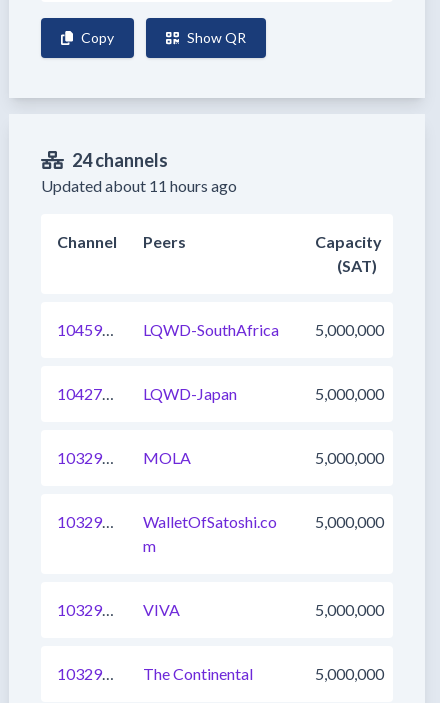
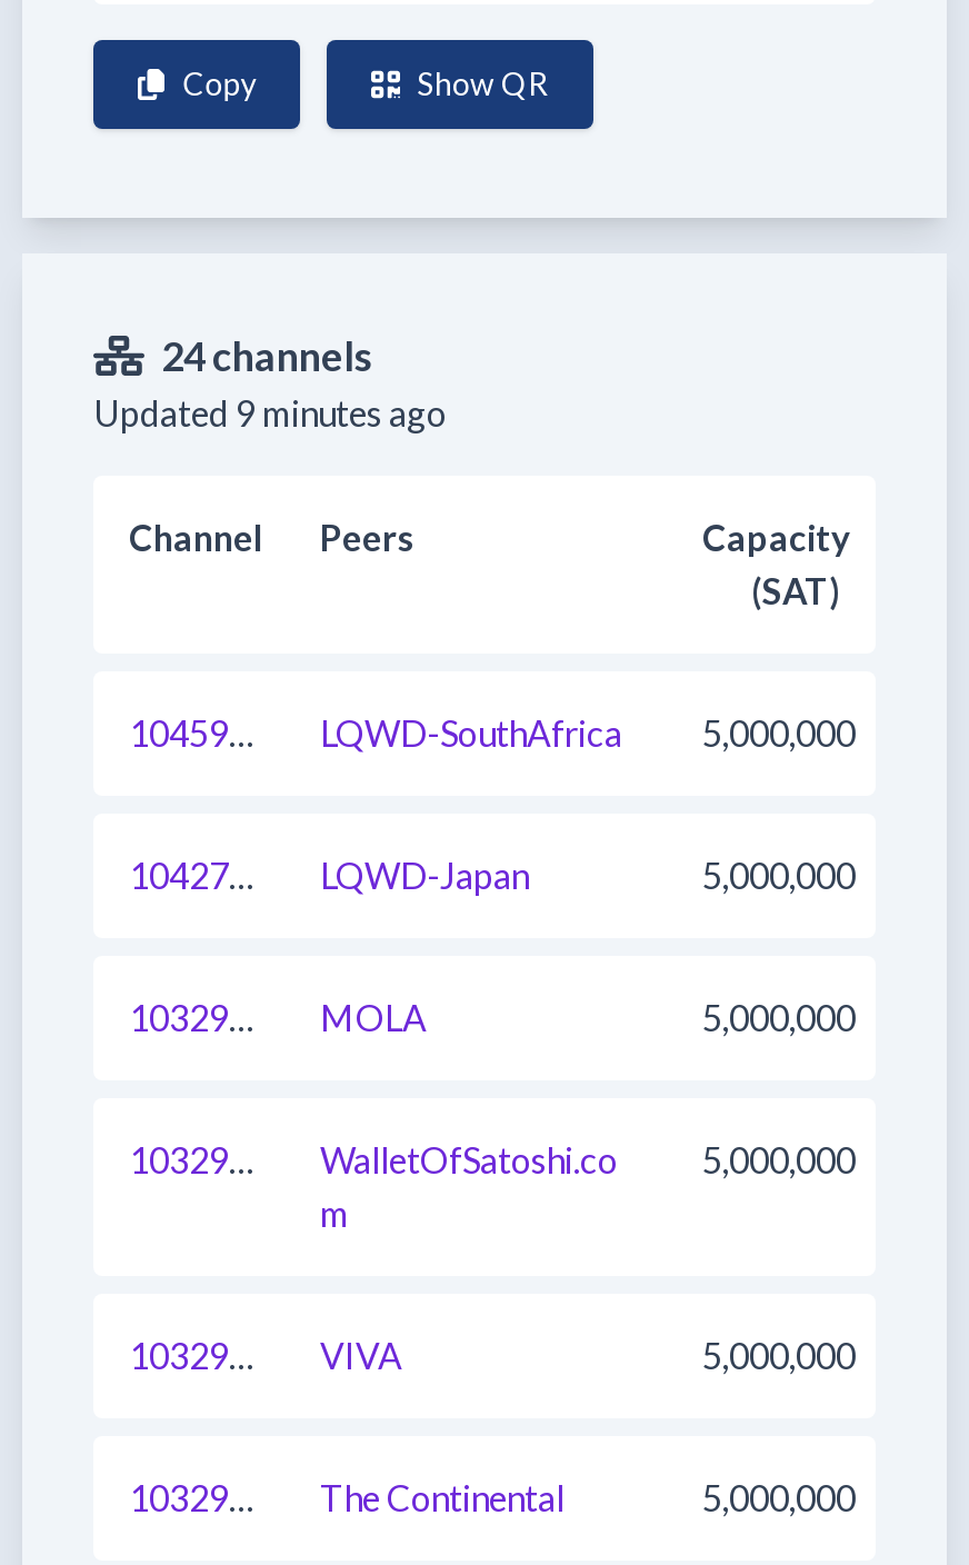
[41,176,237,195] Updated about 11 hours ago -> [93,391,447,433] Updated 9 minutes ago

